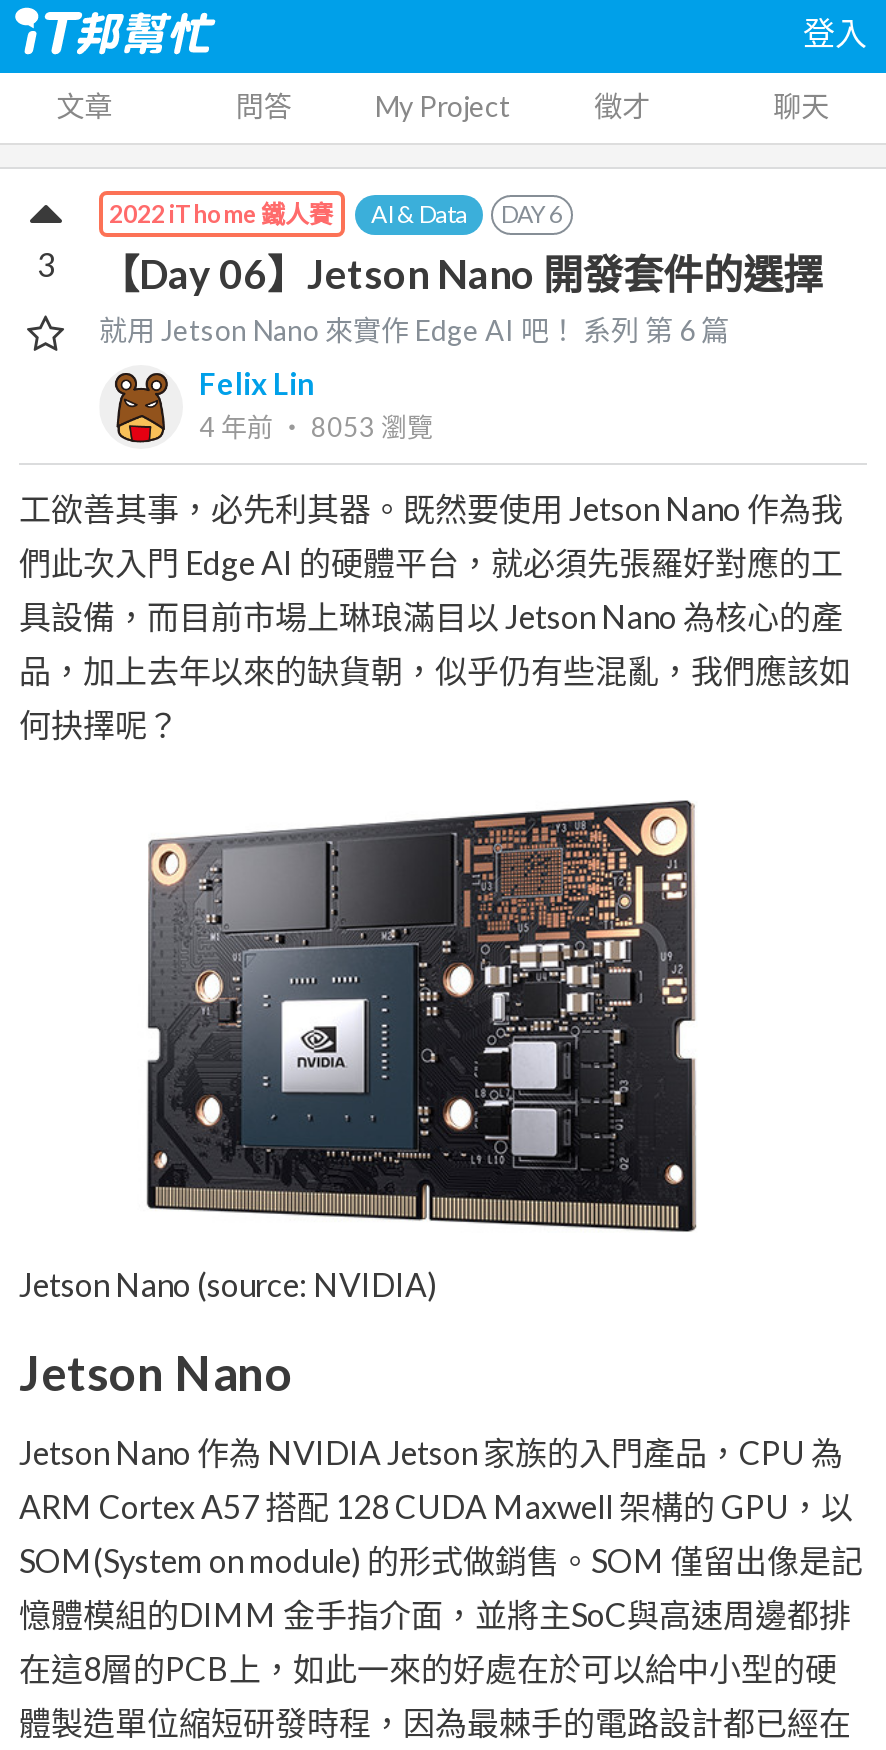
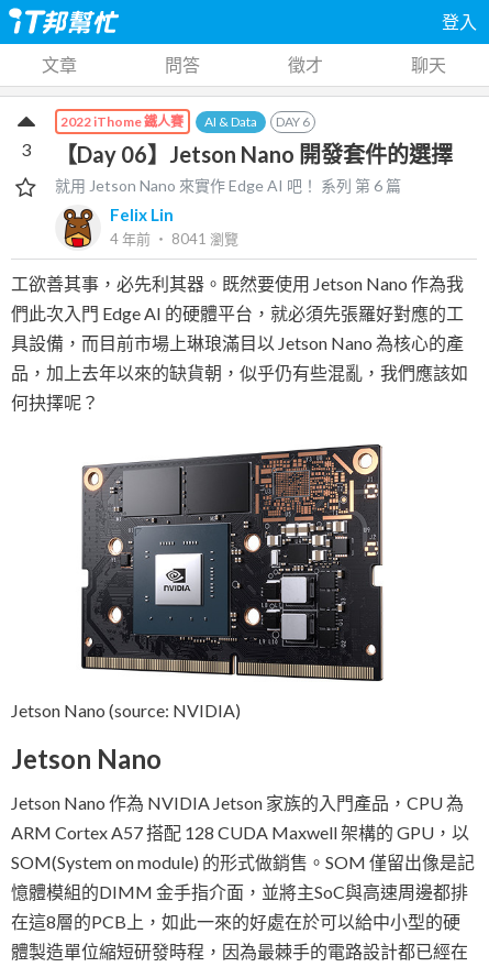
[375,89,511,123] My Project -> none
[199,412,433,444] 4 年前‧ 8053瀏覽 -> [110,230,238,248] 4 年前‧ 8041瀏覽

